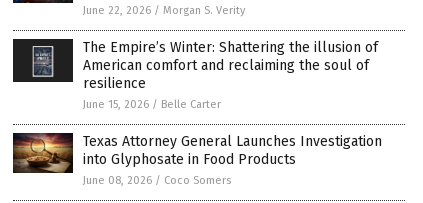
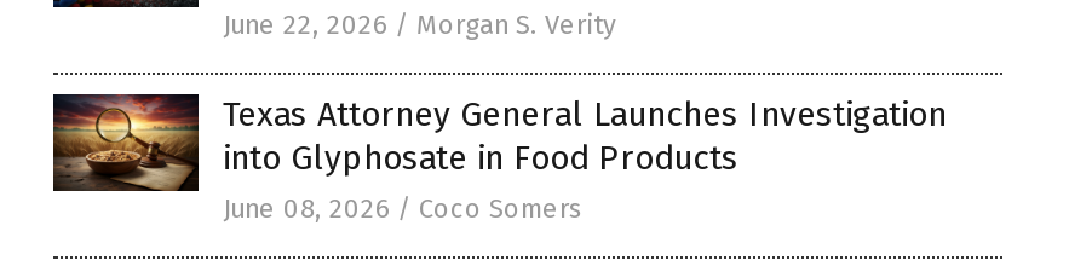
[13,39,378,111] [image] | The Empire’s Winter: Shattering the illusion of | American comfort and reclaiming the soul of | resilience | June 15, 2026 / Belle Carter -> none

